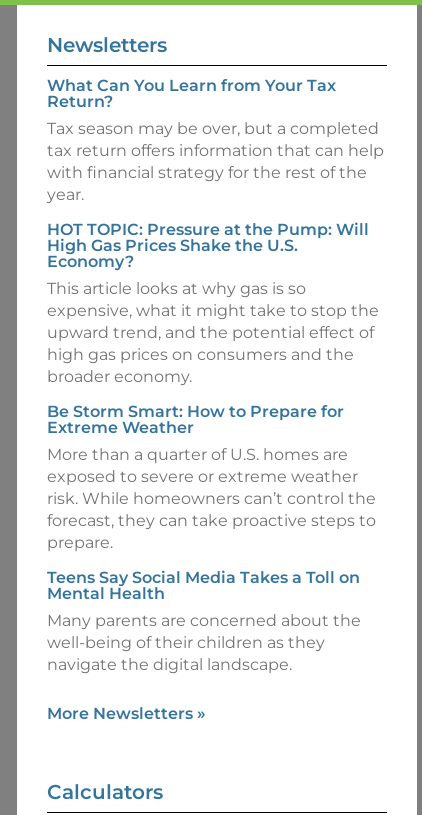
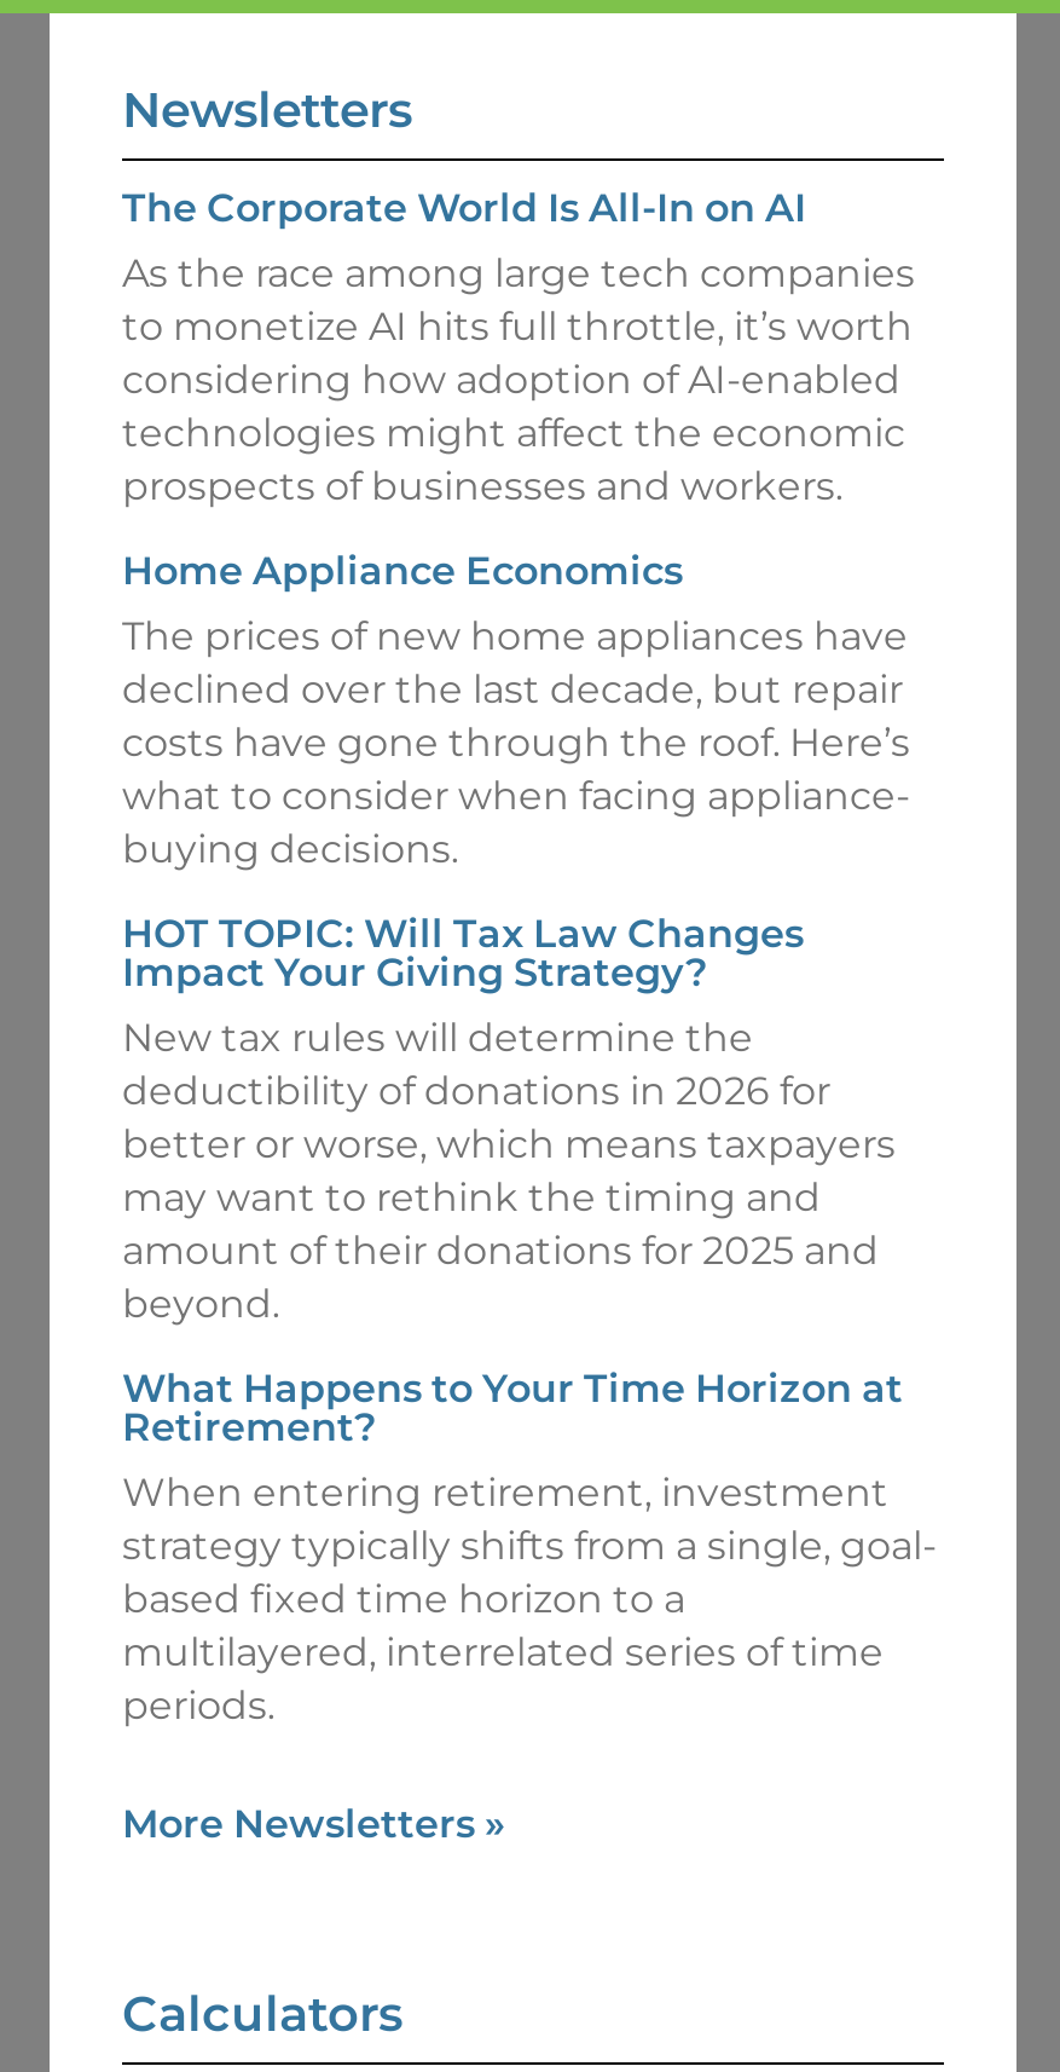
[47,76,384,204] What Can You Learn from Your Tax | Return? | Tax season may be over, but a completed | tax return offers information that can help | with financial strategy for the rest of the | year. -> [122,184,915,508] The Corporate World Is All-In on AI | As the race among large tech companies | to monetize AI hits full throttle, it’s worth | considering how adoption of AI-enabled | technologies might affect the economic | prospects of businesses and workers.
[47,220,379,386] HOT TOPIC: Pressure at the Pump: Will | High Gas Prices Shake the U.S. | Economy? | This article looks at why gas is so | expensive, what it might take to stop the | upward trend, and the potential effect of | high gas prices on consumers and the | broader economy. -> [122,547,910,871] Home Appliance Economics | The prices of new home appliances have | declined over the last decade, but repair | costs have gone through the roof. Here’s | what to consider when facing appliance- | buying decisions.
[47,402,376,552] Be Storm Smart: How to Prepare for | Extreme Weather | More than a quarter of U.S. homes are | exposed to severe or extreme weather | risk. While homeowners can’t control the | forecast, they can take proactive steps to | prepare. -> [122,910,896,1326] HOT TOPIC: Will Tax Law Changes | Impact Your Giving Strategy? | New tax rules will determine the | deductibility of donations in 2026 for | better or worse, which means taxpayers | may want to rethink the timing and | amount of their donations for 2025 and | beyond.
[47,568,361,674] Teens Say Social Media Takes a Toll on | Mental Health | Many parents are concerned about the | well-being of their children as they | navigate the digital landscape. -> [122,1365,937,1728] What Happens to Your Time Horizon at | Retirement? | When entering retirement, investment | strategy typically shifts from a single, goal- | based fixed time horizon to a | multilayered, interrelated series of time | periods.

